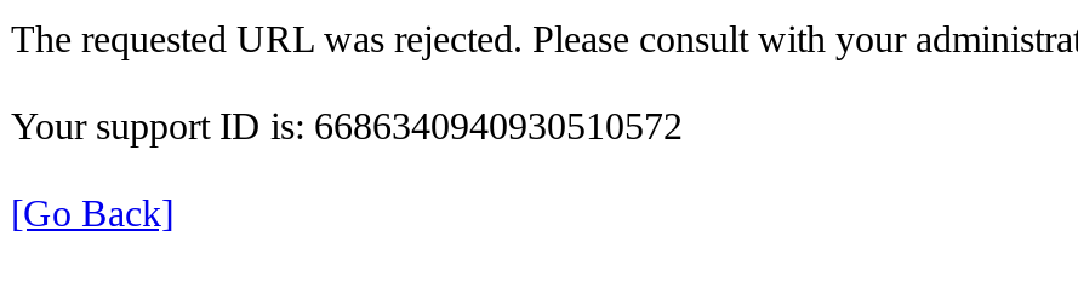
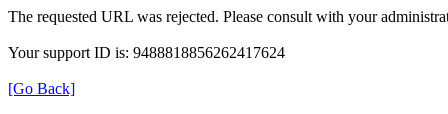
[11,105,683,146] Your support ID is: 6686340940930510572 -> [8,44,285,61] Your support ID is: 9488818856262417624

